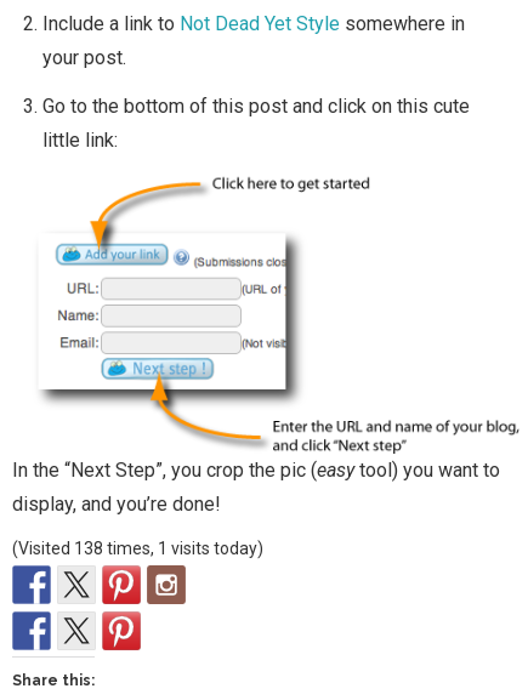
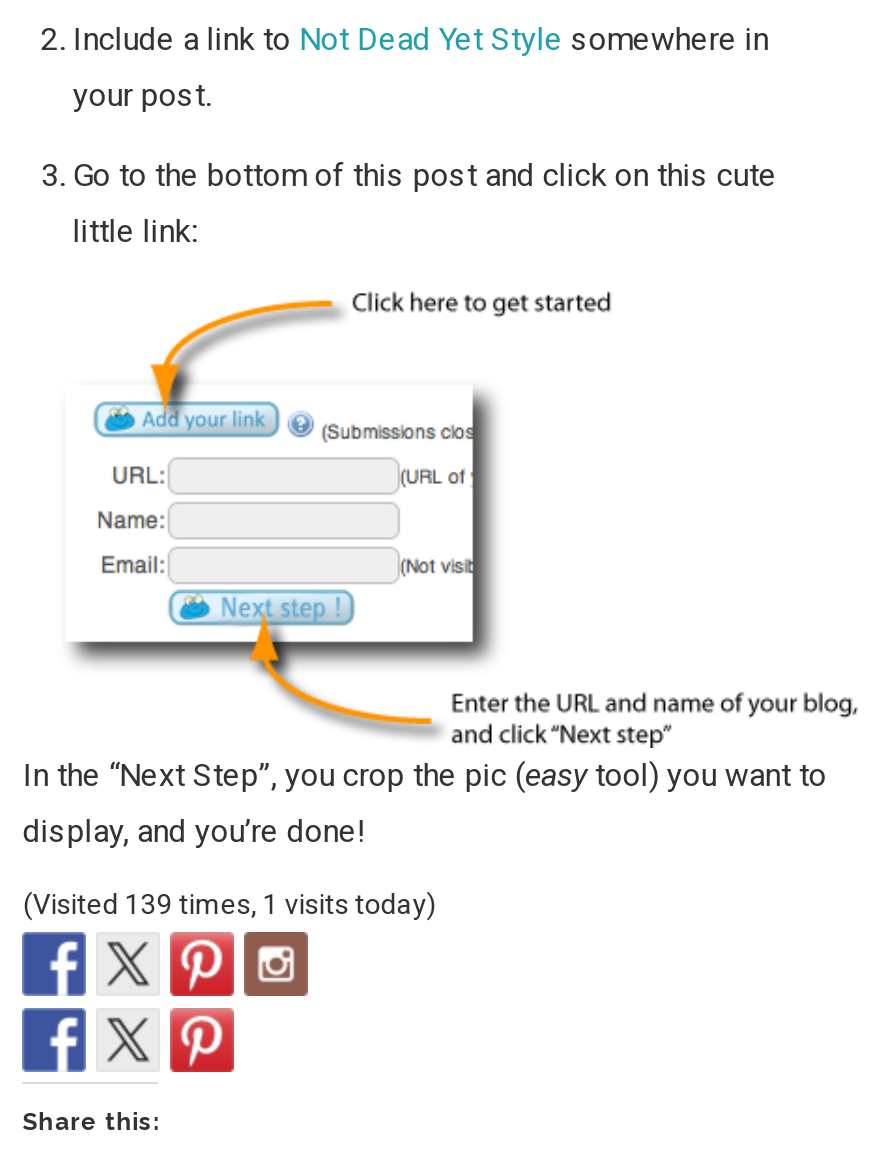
[13,539,264,558] (Visited 138 times, 1 visits today) -> [23,888,437,920] (Visited 139 times, 1 visits today)

